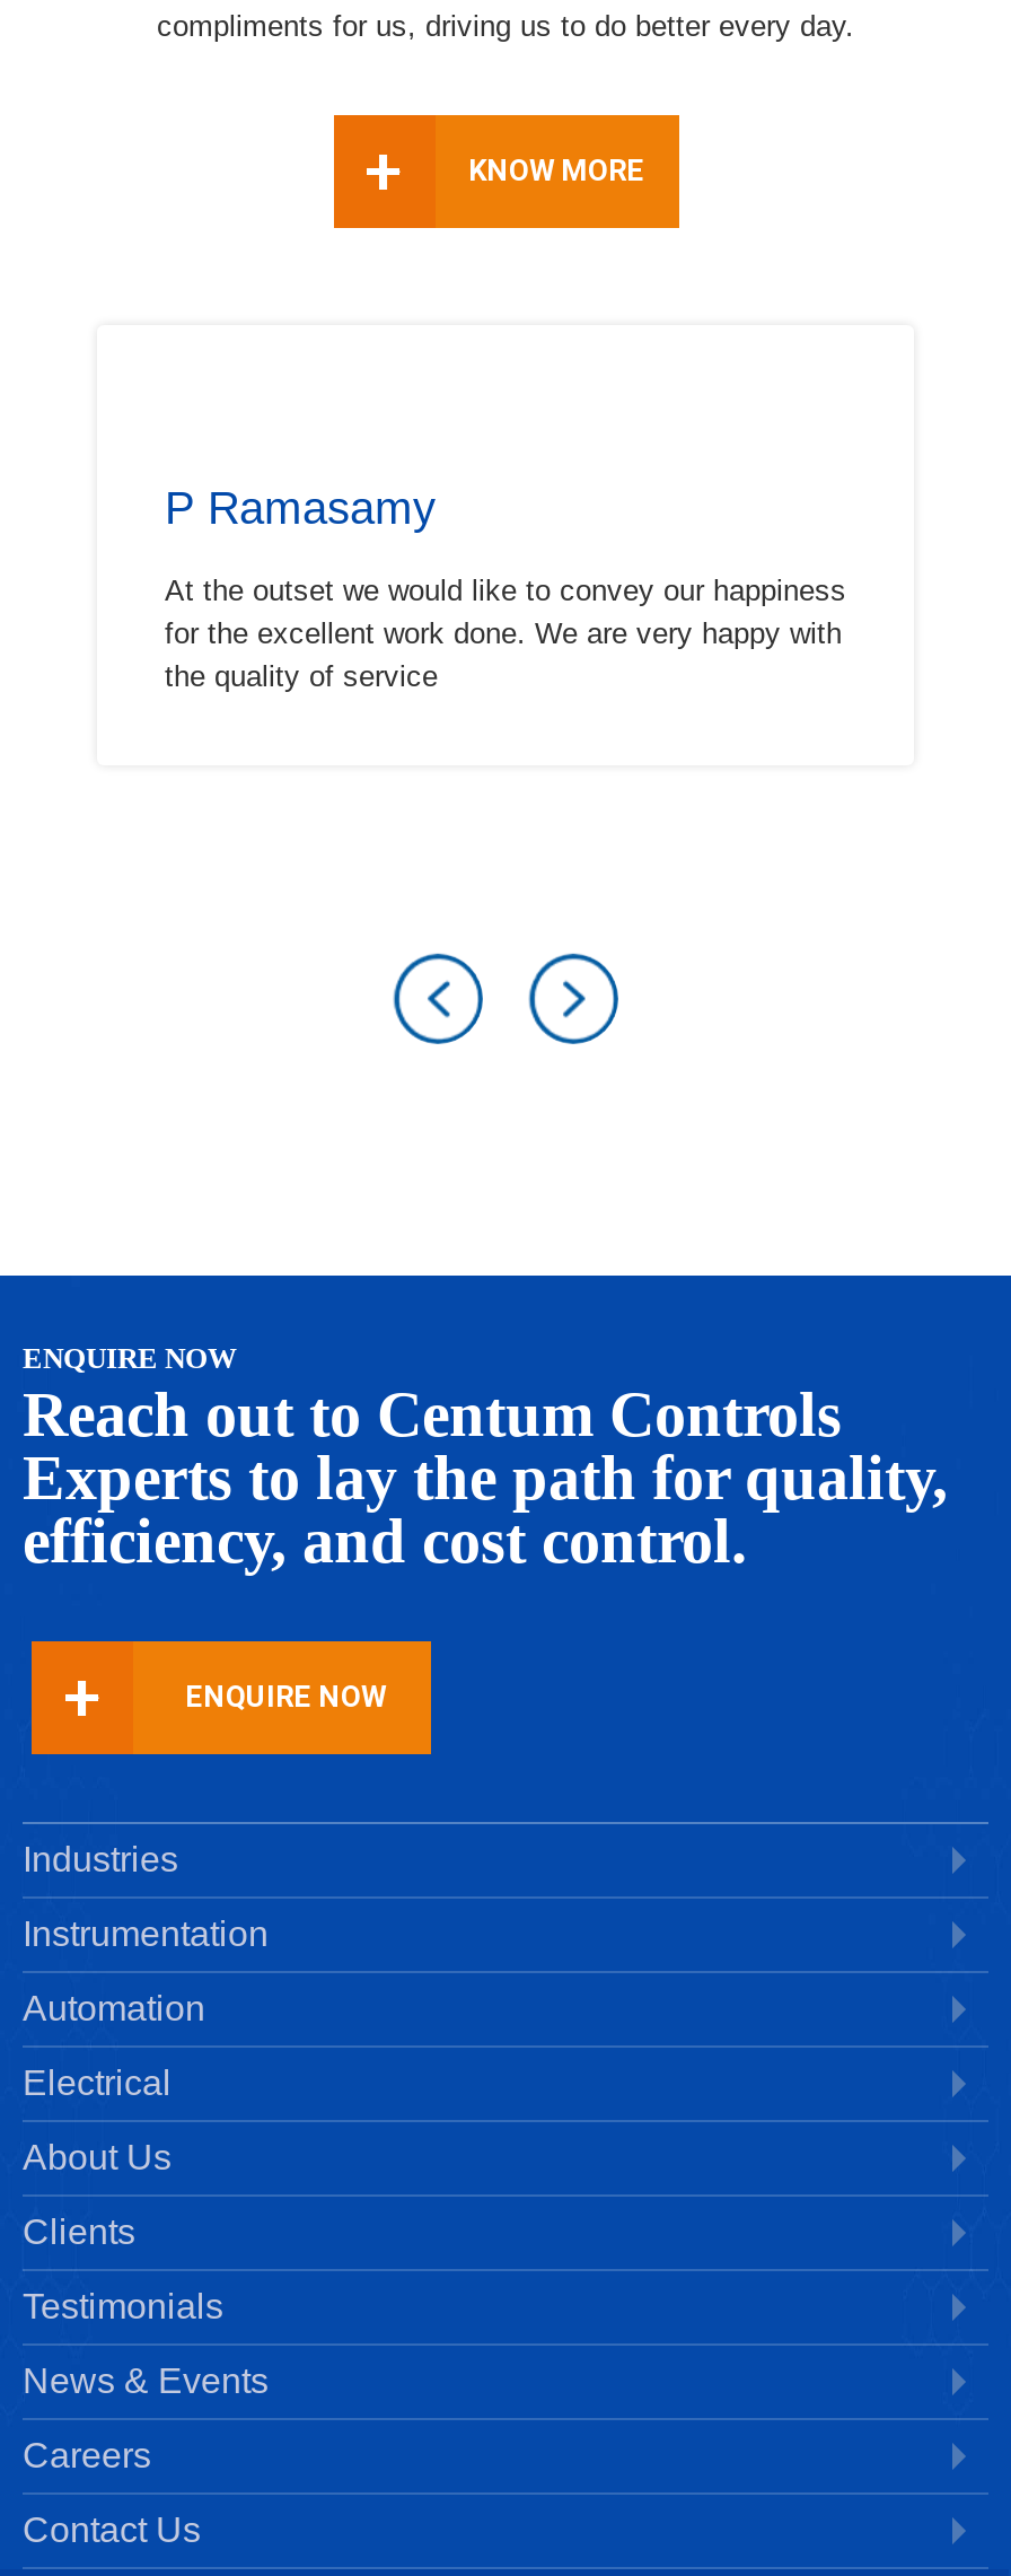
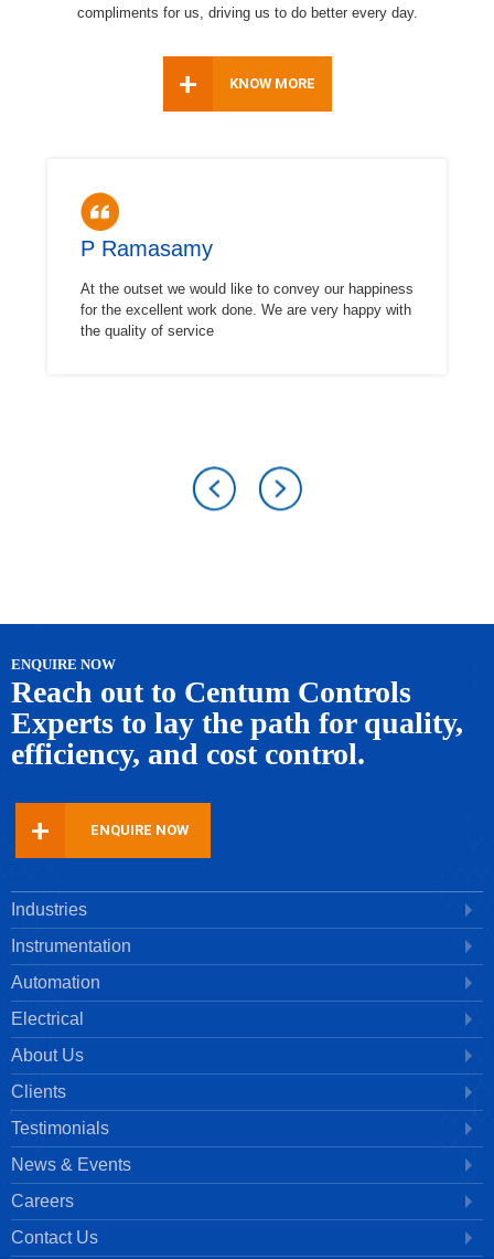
none -> [79,191,120,232] [image]

